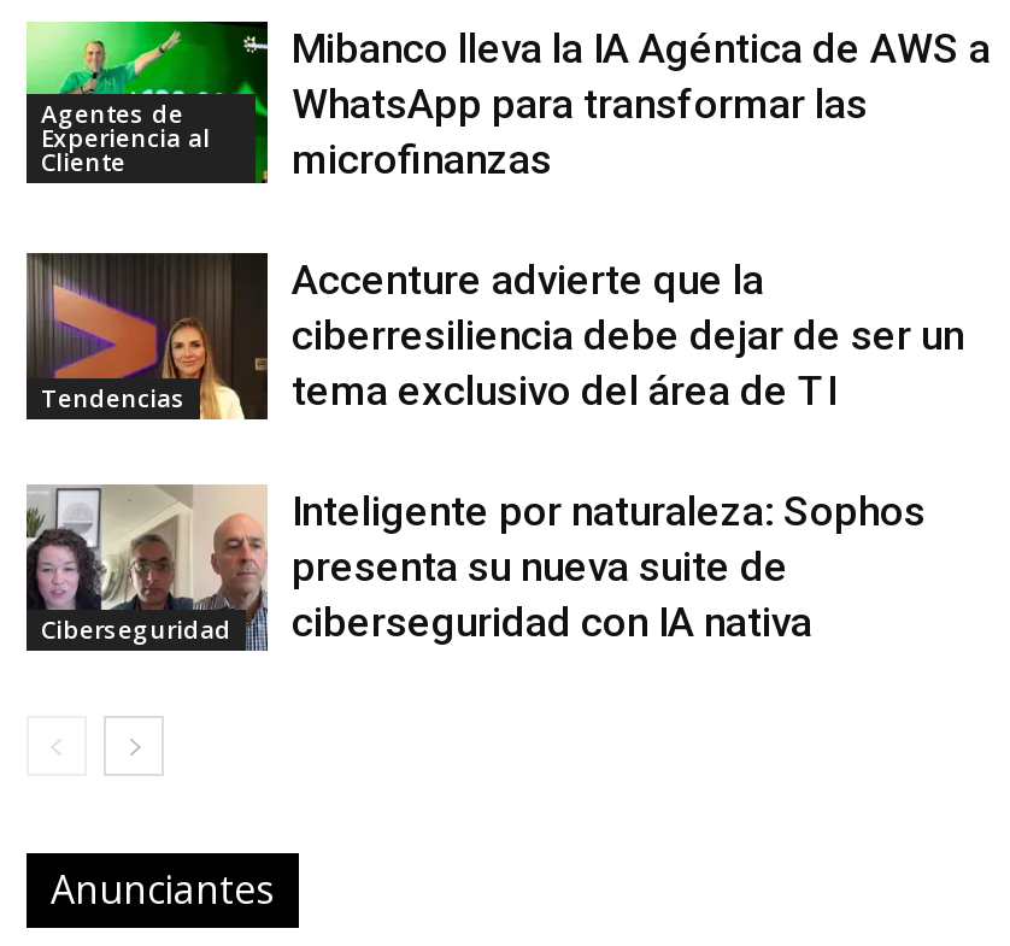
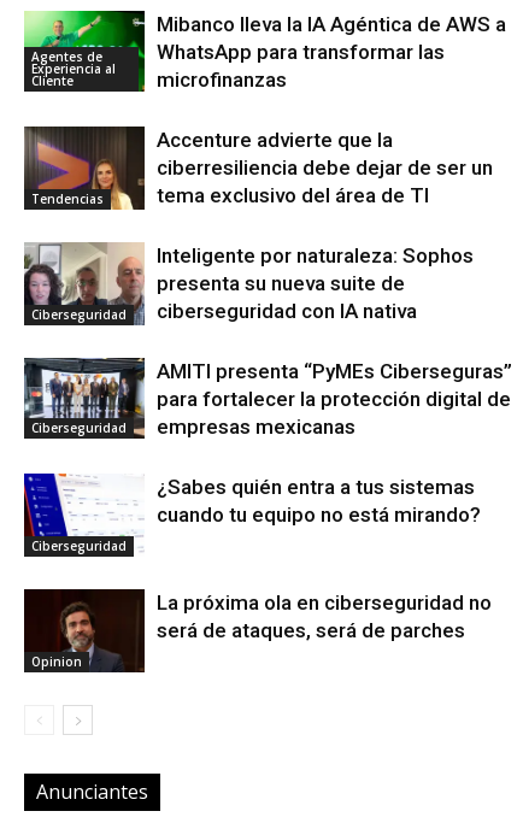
none -> [23,357,140,436] [image] | Ciberseguridad
none -> [23,472,127,554] [image] | Ciberseguridad
none -> [23,588,146,674] [image] | Opinion
none -> [157,359,512,439] AMITI presenta “PyMEs Ciberseguras” | para fortalecer la protección digital de | empresas mexicanas
none -> [157,475,481,527] ¿Sabes quién entra a tus sistemas | cuando tu equipo no está mirando?
none -> [157,590,492,642] La próxima ola en ciberseguridad no | será de ataques, será de parches

